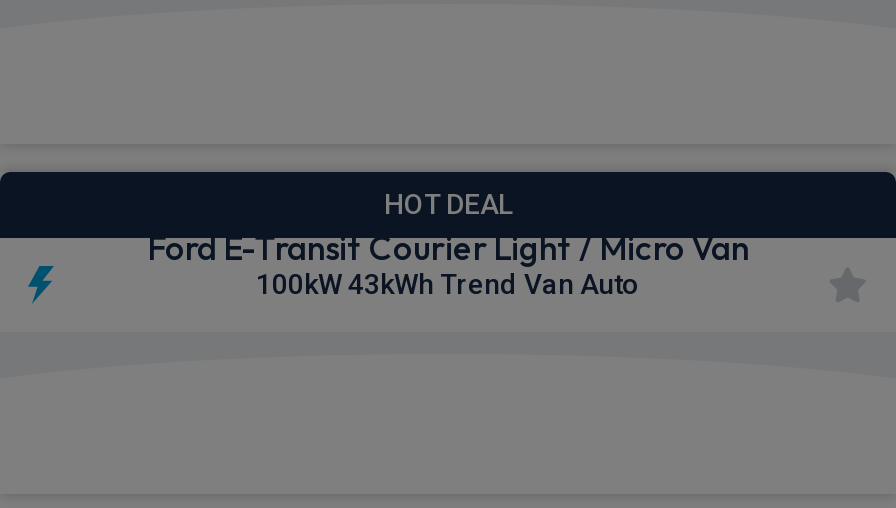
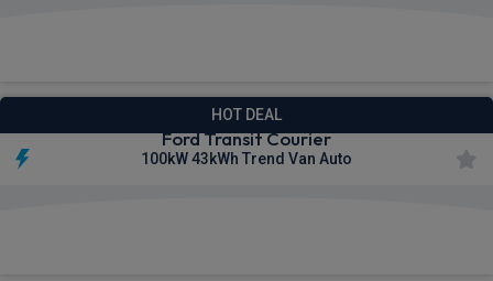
[147,227,749,269] Ford E-Transit Courier Light / Micro Van -> [162,127,331,150] Ford Transit Courier

